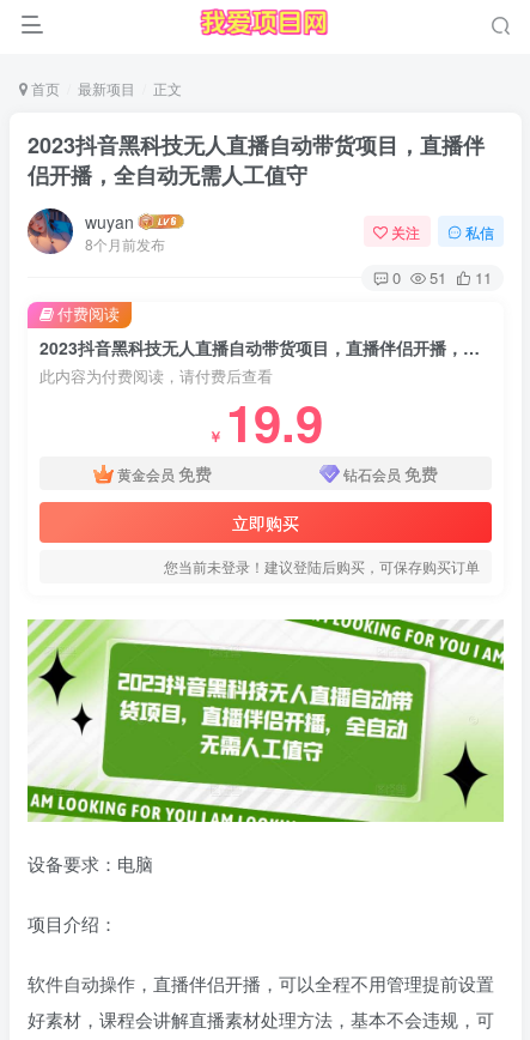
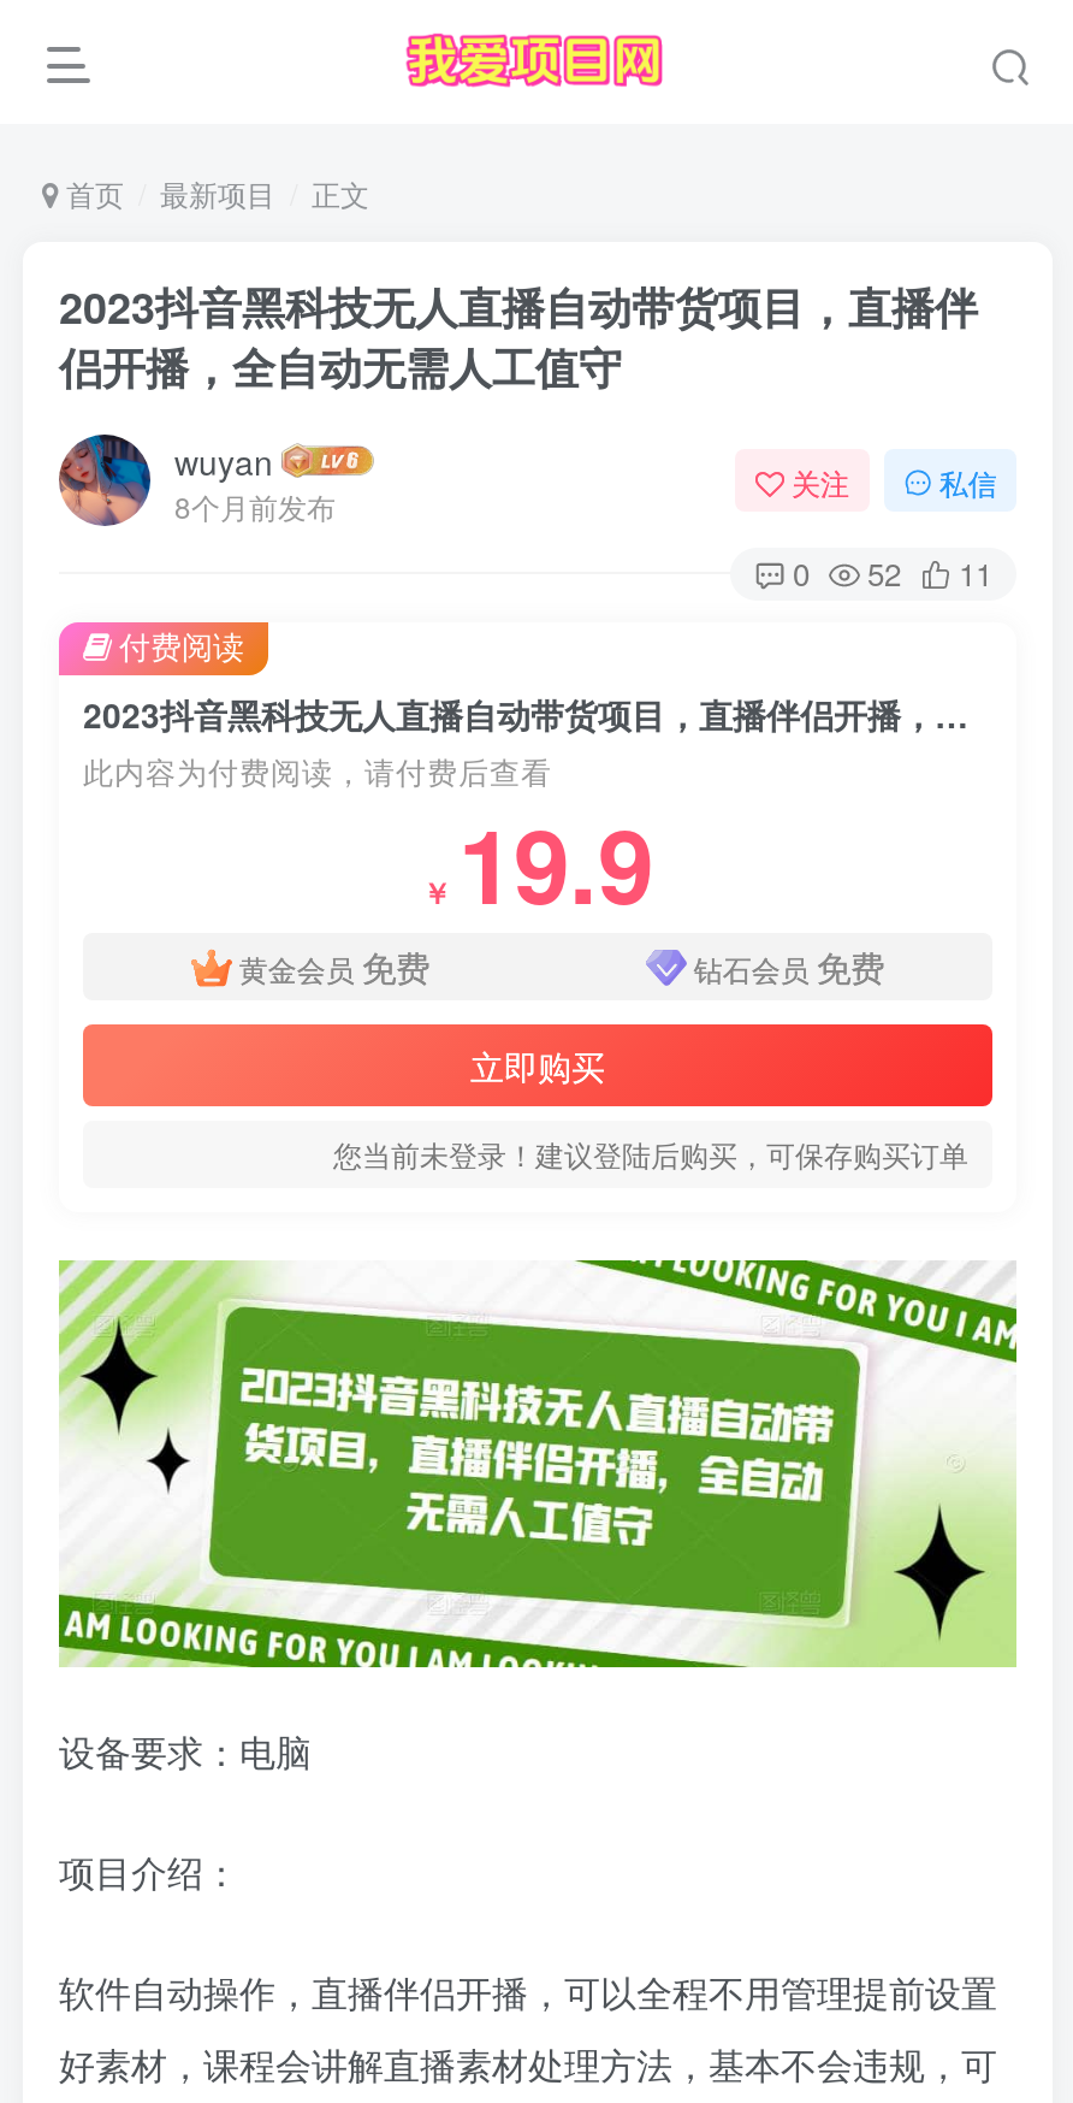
[392,266,492,289] 0 51 11 -> [793,550,992,596] 0 52 11

